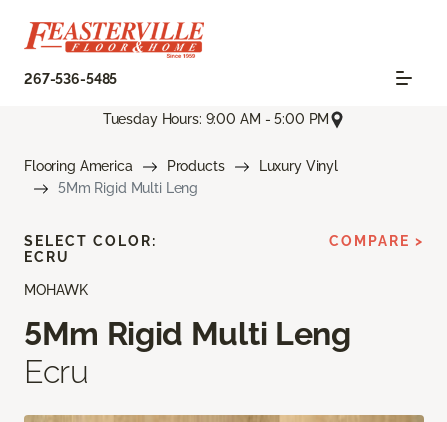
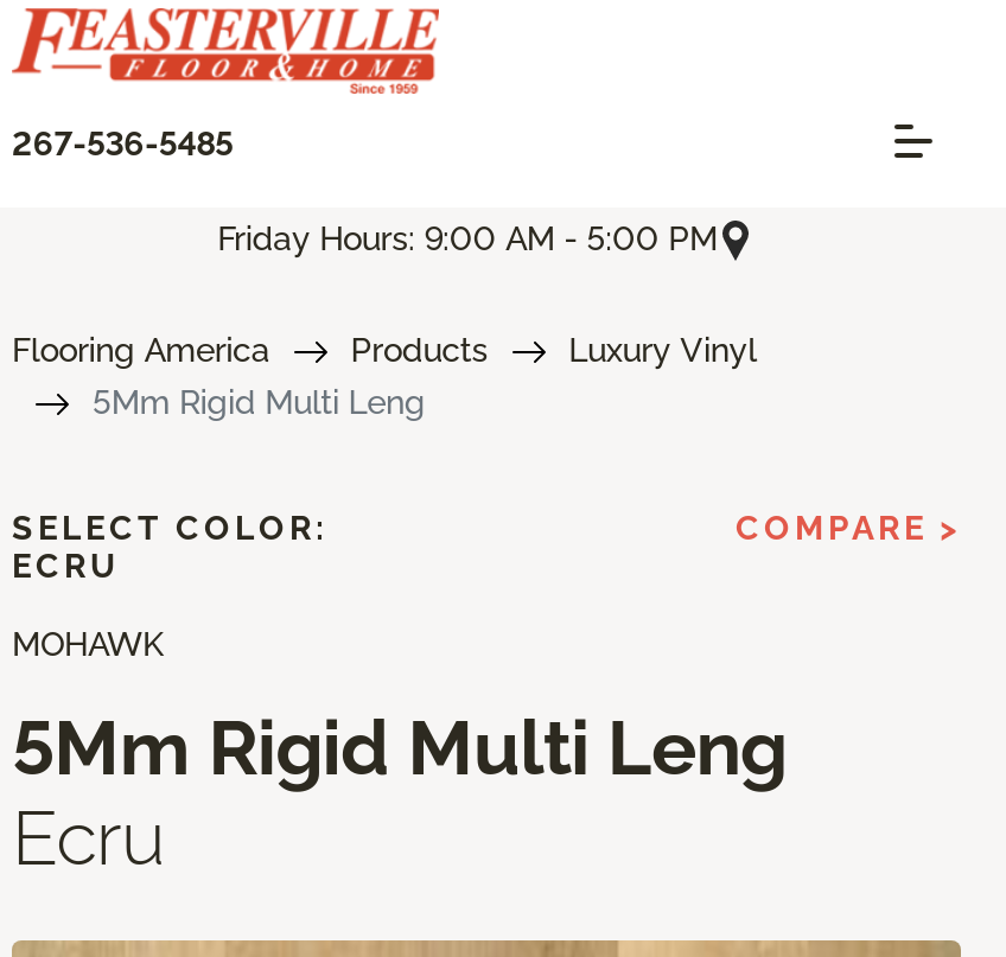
[103,111,329,127] Tuesday Hours: 9:00 AM - 5:00 PM -> [218,220,717,258] Friday Hours: 9:00 AM - 5:00 PM

